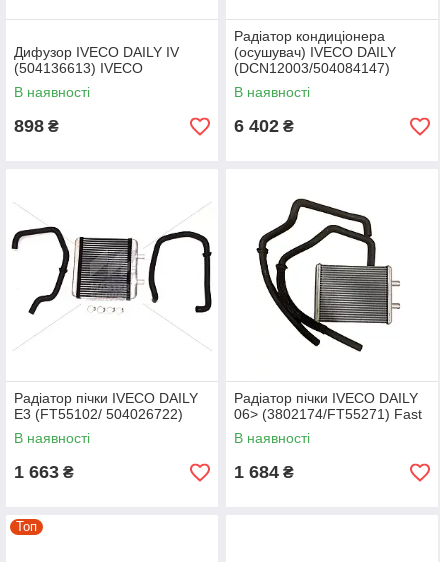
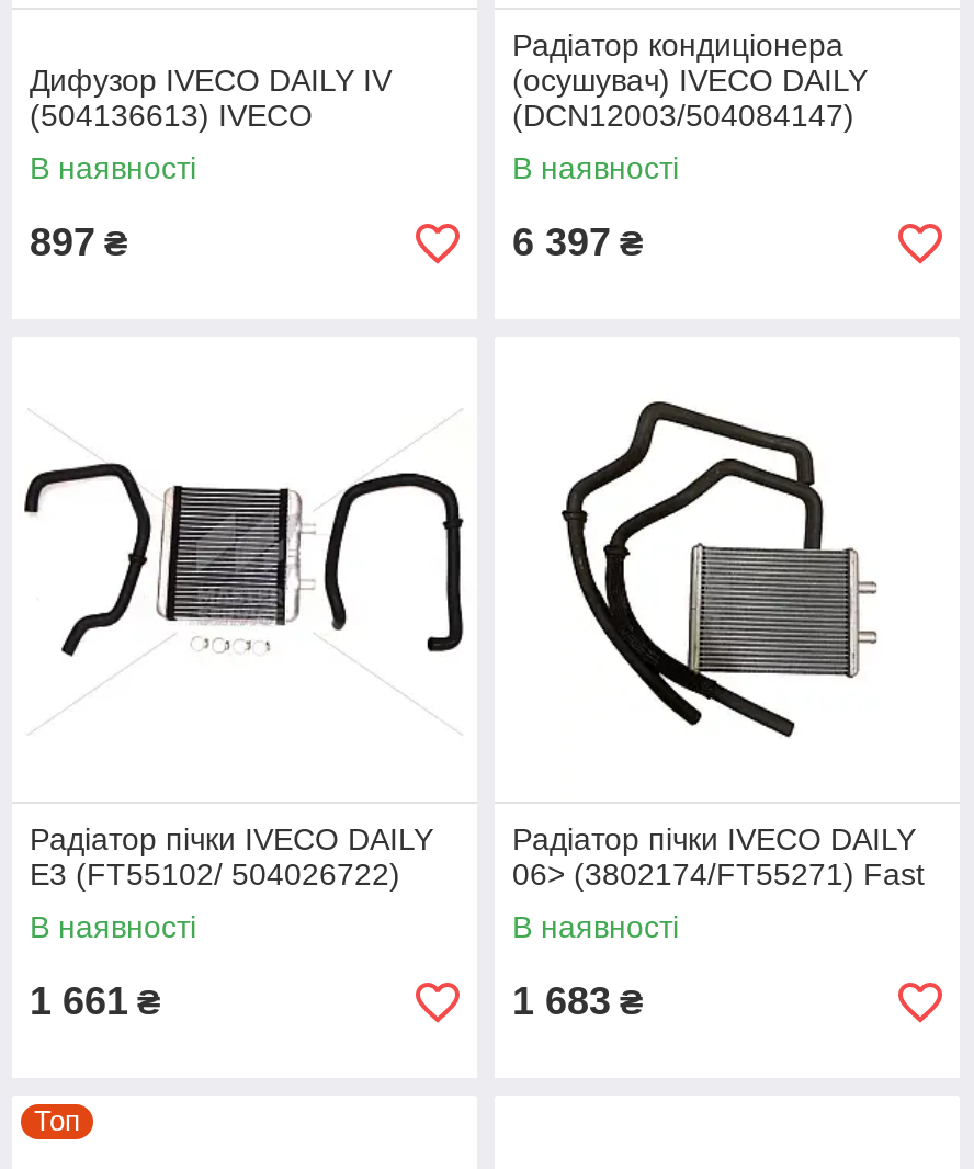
[14,116,59,136] 898 ₴ -> [30,221,128,265] 897 ₴
[234,116,294,136] 6 402 ₴ -> [512,221,644,265] 6 397 ₴
[14,462,74,482] 1 663 ₴ -> [30,980,161,1023] 1 661 ₴
[234,462,294,482] 1 684 ₴ -> [512,980,644,1023] 1 683 ₴

